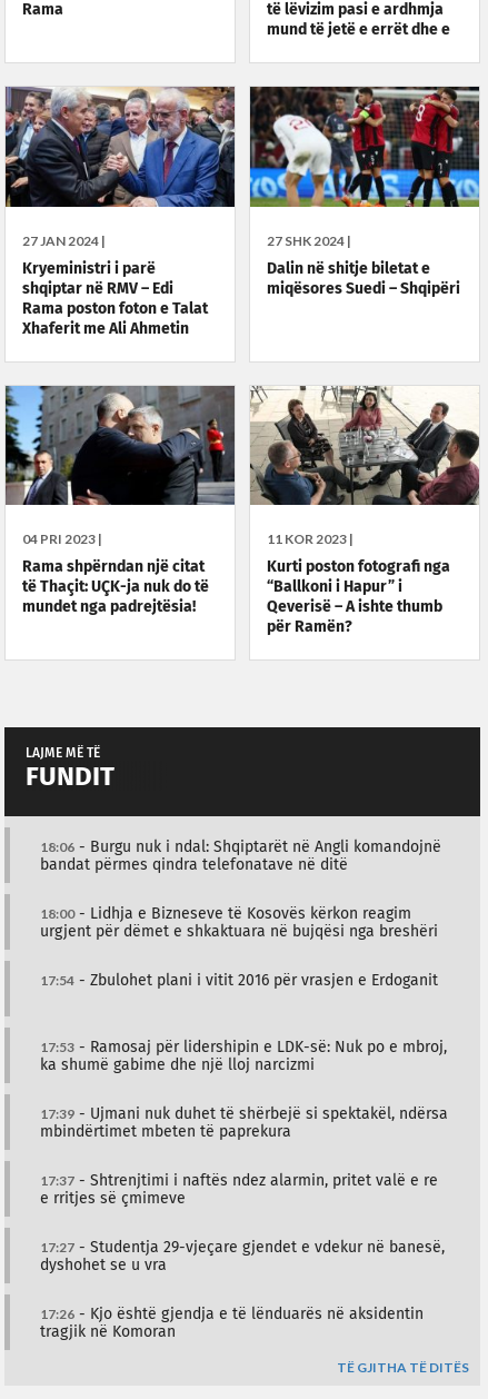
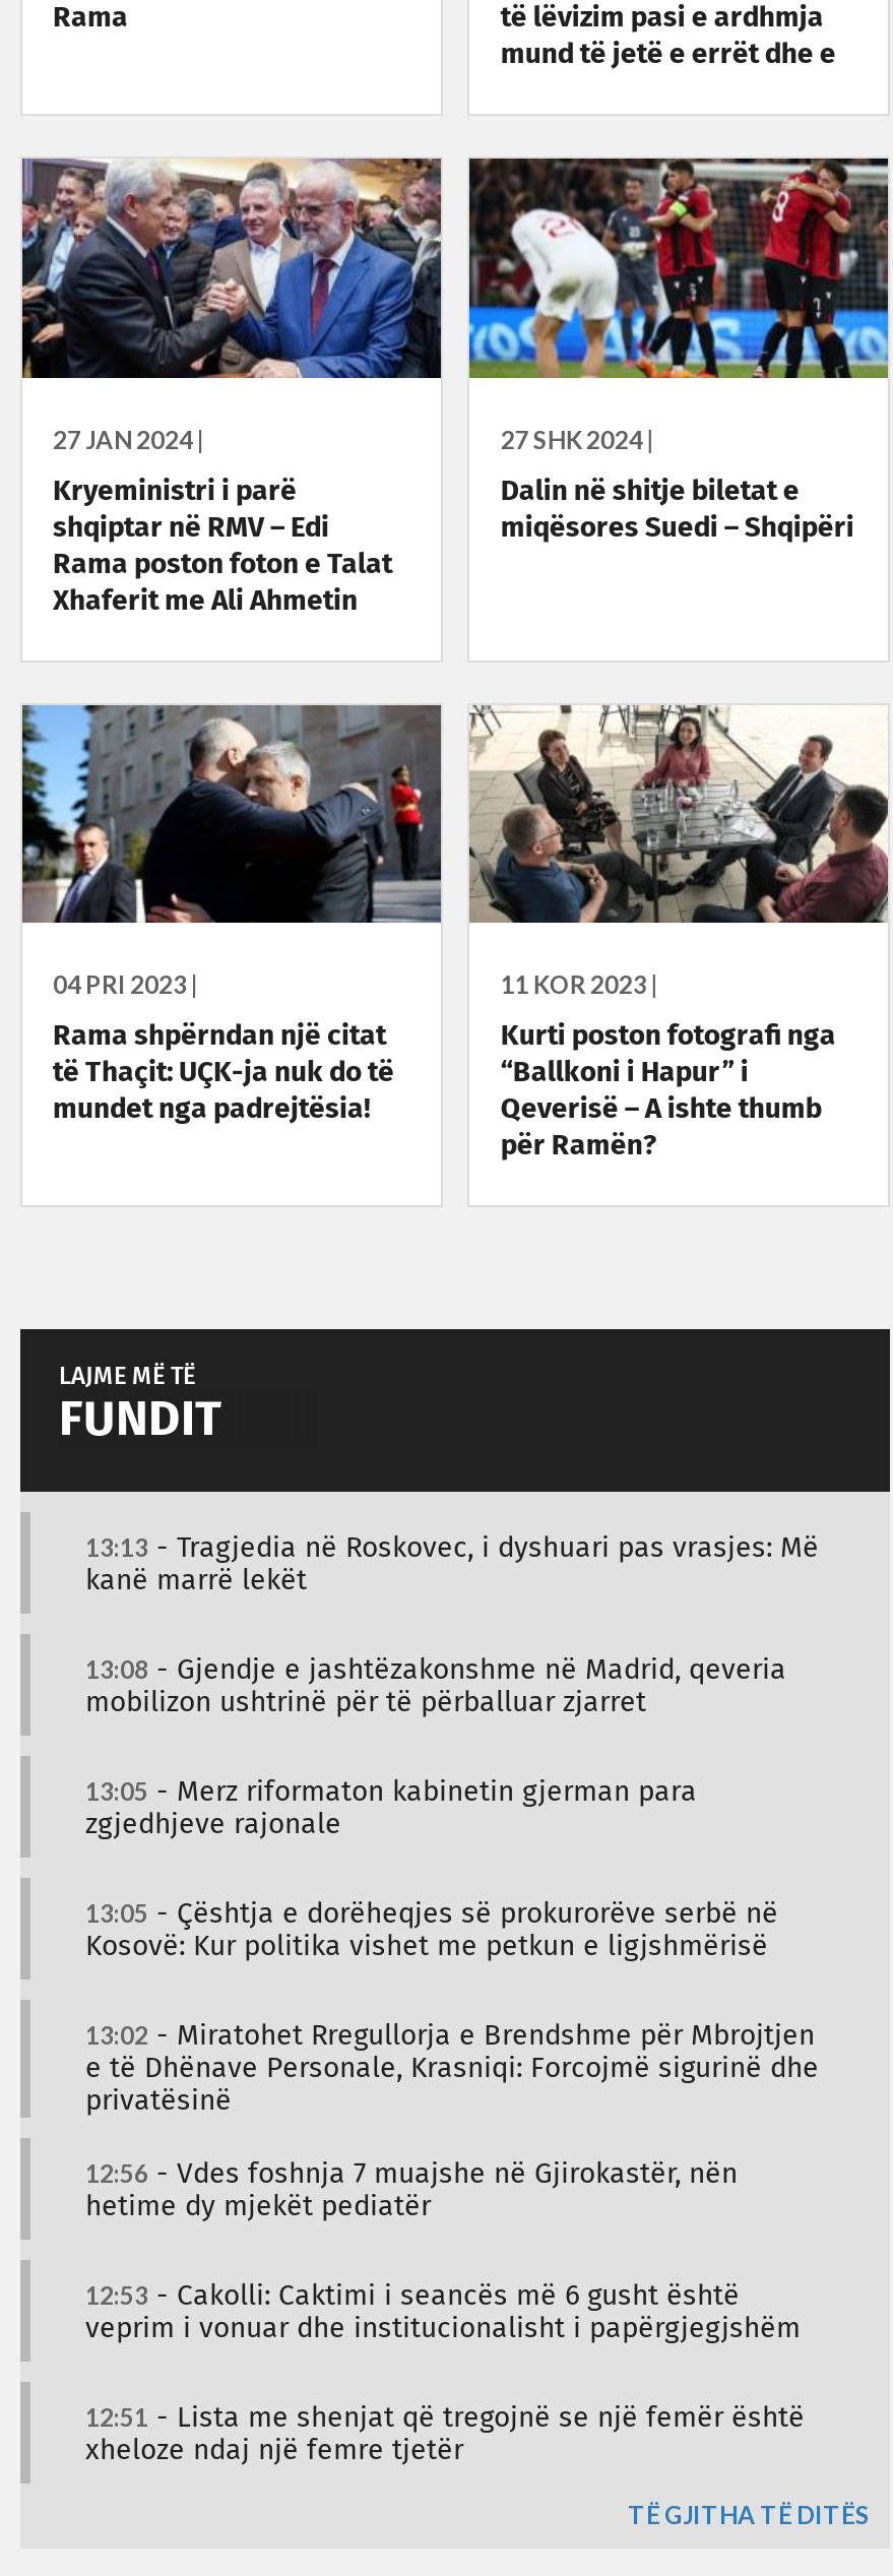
[40,839,441,873] 18:06 - Burgu nuk i ndal: Shqiptarët në Angli komandojnë | bandat përmes qindra telefonatave në ditë -> [85,1532,819,1595] 13:13 - Tragjedia në Roskovec, i dyshuari pas vrasjes: Më | kanë marrë lekët
[40,905,438,940] 18:00 - Lidhja e Bizneseve të Kosovës kërkon reagim | urgjent për dëmet e shkaktuara në bujqësi nga breshëri -> [85,1654,786,1717] 13:08 - Gjendje e jashtëzakonshme në Madrid, qeveria | mobilizon ushtrinë për të përballuar zjarret
[40,972,438,989] 17:54 - Zbulohet plani i vitit 2016 për vrasjen e Erdoganit -> [85,1776,697,1839] 13:05 - Merz riformaton kabinetin gjerman para | zgjedhjeve rajonale
[40,1039,447,1073] 17:53 - Ramosaj për lidershipin e LDK-së: Nuk po e mbroj, | ka shumë gabime dhe një lloj narcizmi -> [85,1898,778,1961] 13:05 - Çështja e dorëheqjes së prokurorëve serbë në | Kosovë: Kur politika vishet me petkun e ligjshmërisë
[40,1105,448,1140] 17:39 - Ujmani nuk duhet të shërbejë si spektakël, ndërsa | mbindërtimet mbeten të paprekura -> [85,2020,819,2116] 13:02 - Miratohet Rregullorja e Brendshme për Mbrojtjen | e të Dhënave Personale, Krasniqi: Forcojmë sigurinë dhe | privatësinë
[40,1172,438,1207] 17:37 - Shtrenjtimi i naftës ndez alarmin, pritet valë e re | e rritjes së çmimeve -> [85,2158,738,2221] 12:56 - Vdes foshnja 7 muajshe në Gjirokastër, nën | hetime dy mjekët pediatër
[40,1239,445,1273] 17:27 - Studentja 29-vjeçare gjendet e vdekur në banesë, | dyshohet se u vra -> [85,2280,801,2343] 12:53 - Cakolli: Caktimi i seancës më 6 gusht është | veprim i vonuar dhe institucionalisht i papërgjegjshëm
[40,1306,424,1340] 17:26 - Kjo është gjendja e të lënduarës në aksidentin | tragjik në Komoran -> [85,2402,805,2465] 12:51 - Lista me shenjat që tregojnë se një femër është | xheloze ndaj një femre tjetër

